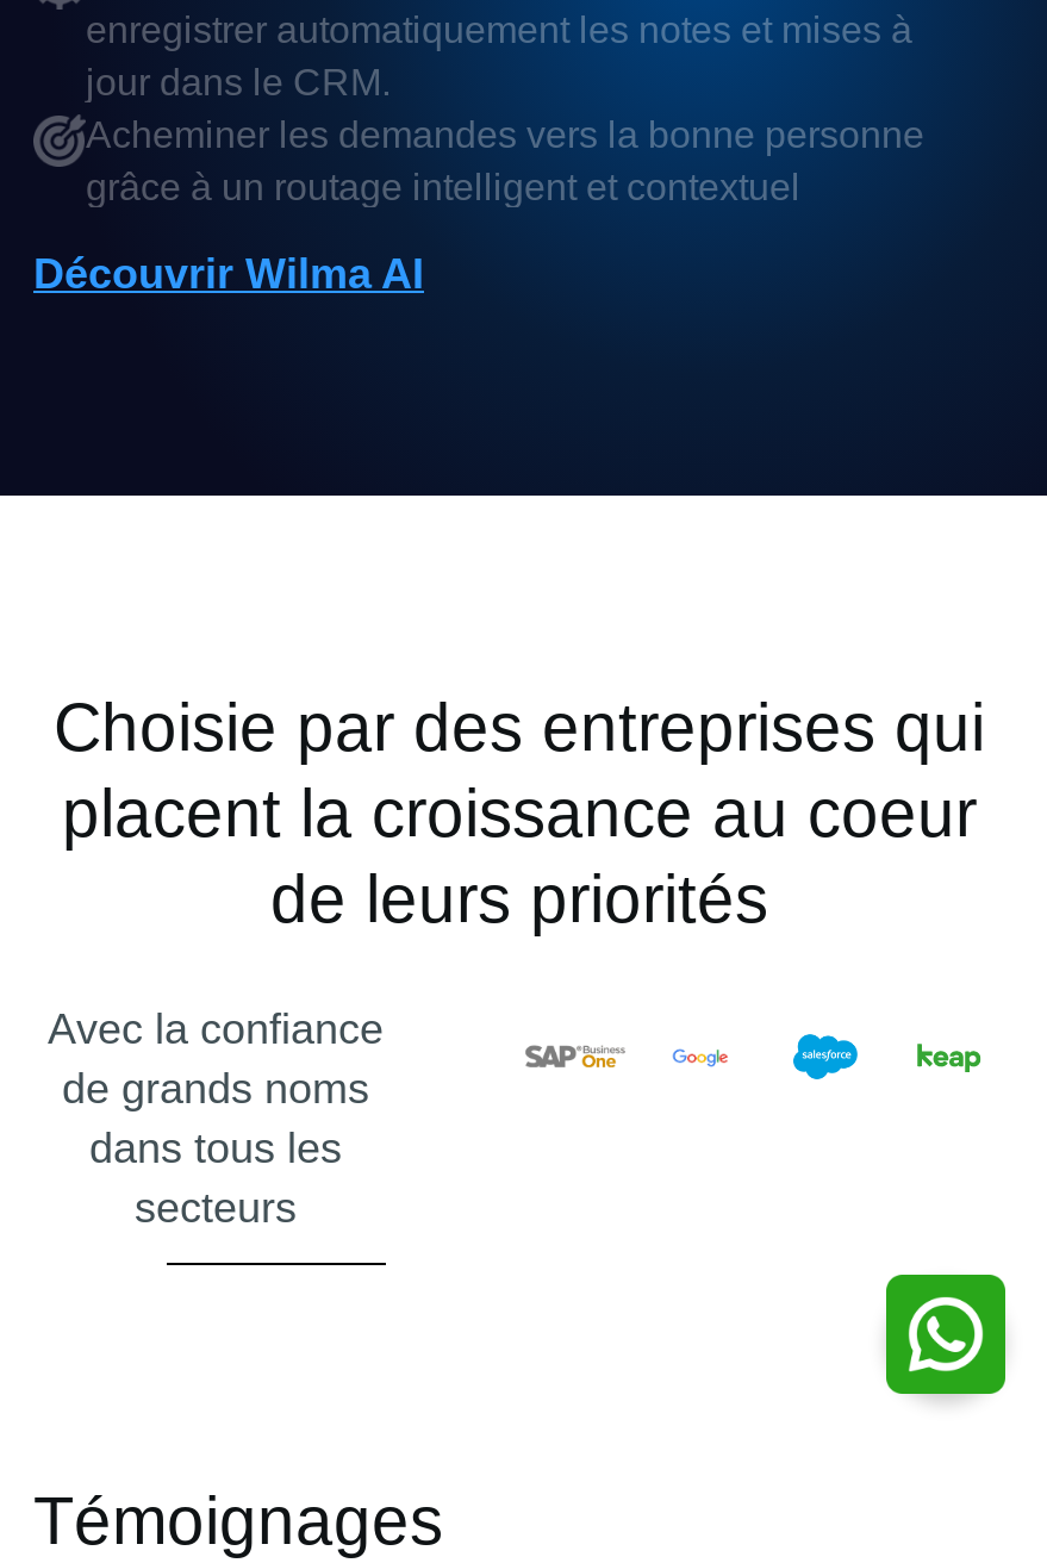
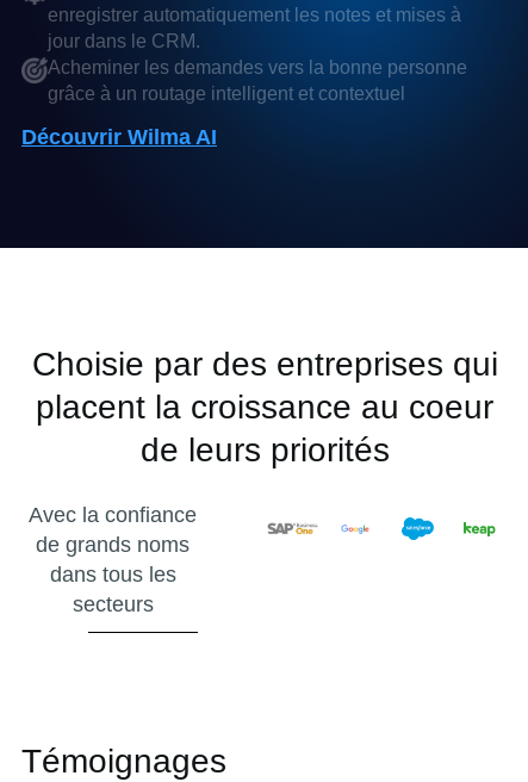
[884,1272,1008,1401] [image] -> none

